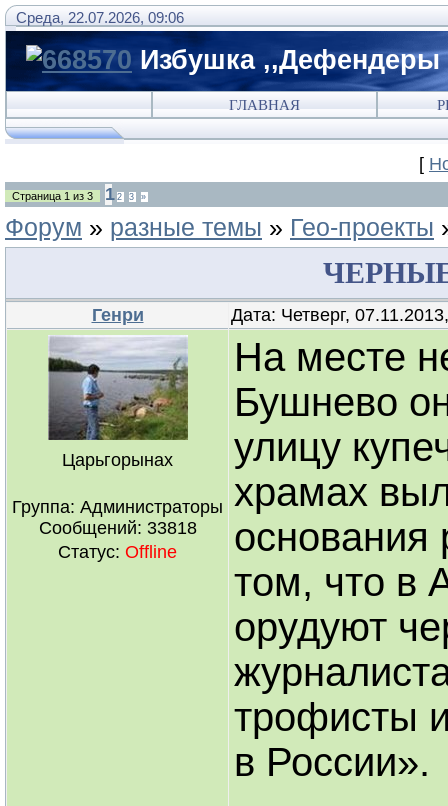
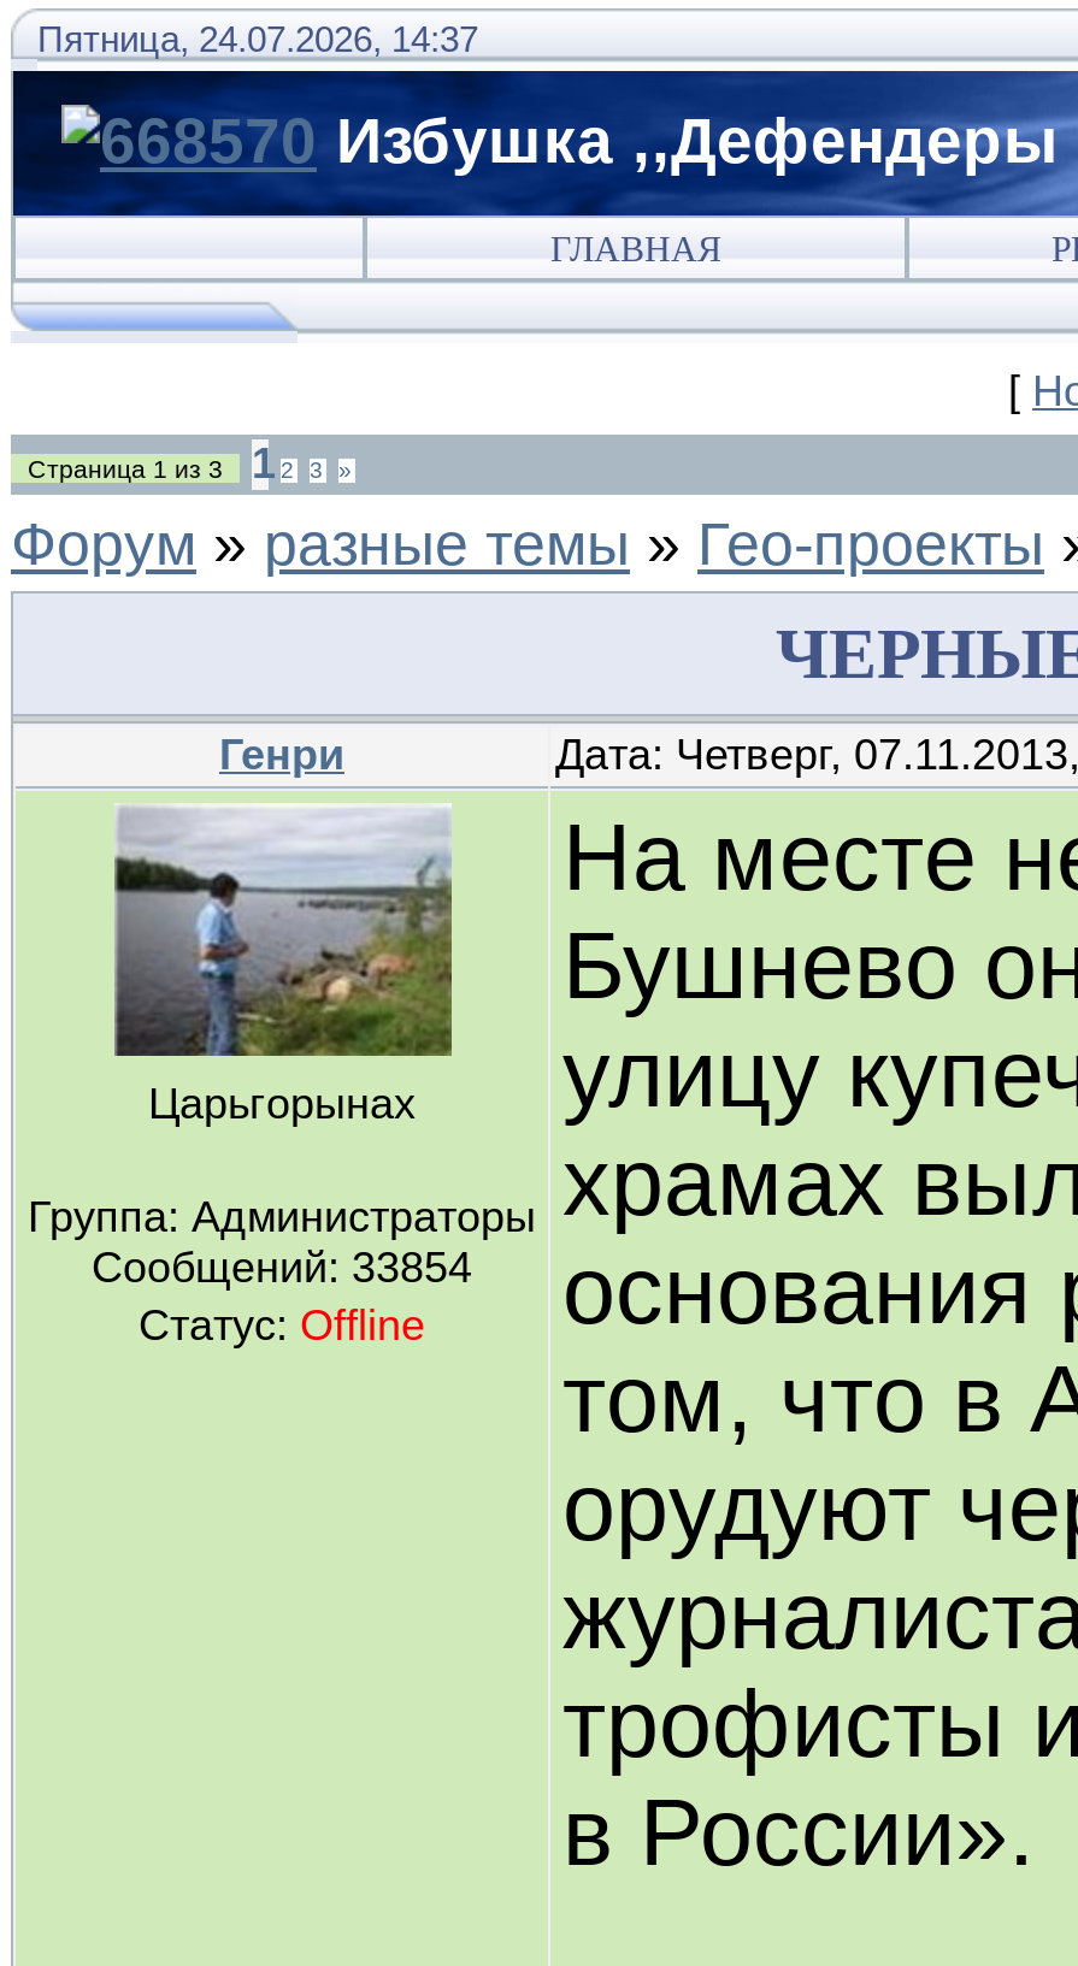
[16,9,184,26] Среда, 22.07.2026, 09:06 -> [37,18,478,59] Пятница, 24.07.2026, 14:37
[38,518,196,538] Сообщений: 33818 -> [92,1244,472,1292] Сообщений: 33854

